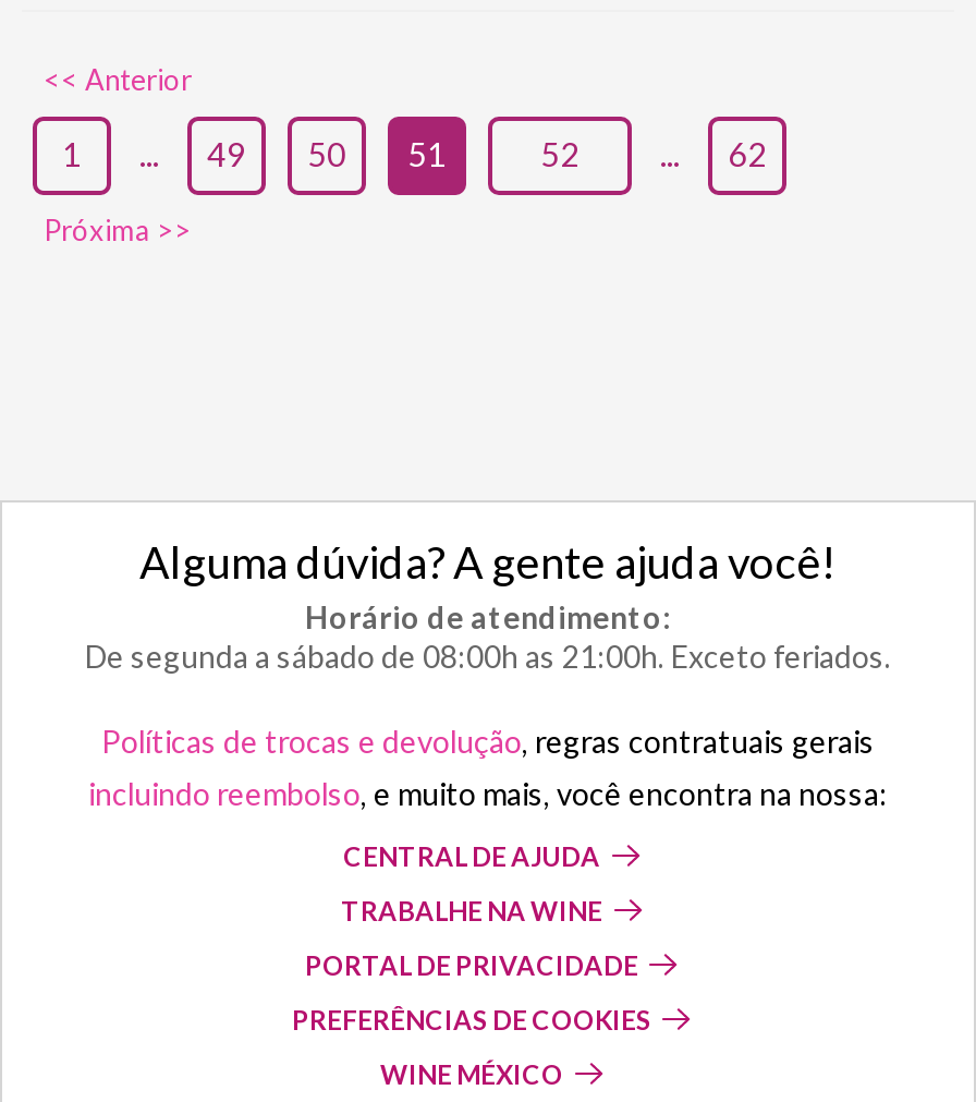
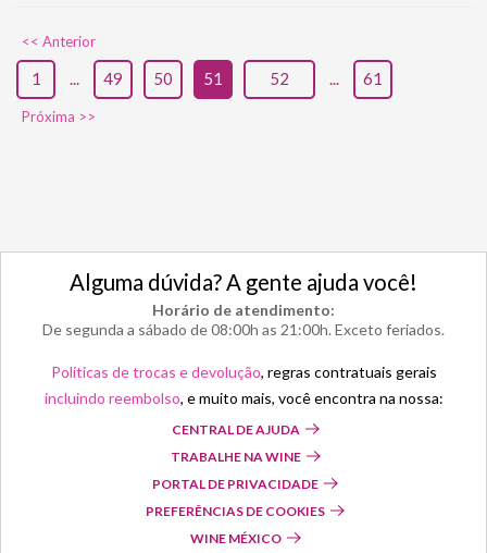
[728,134,767,173] 62 -> [363,69,383,88] 61

